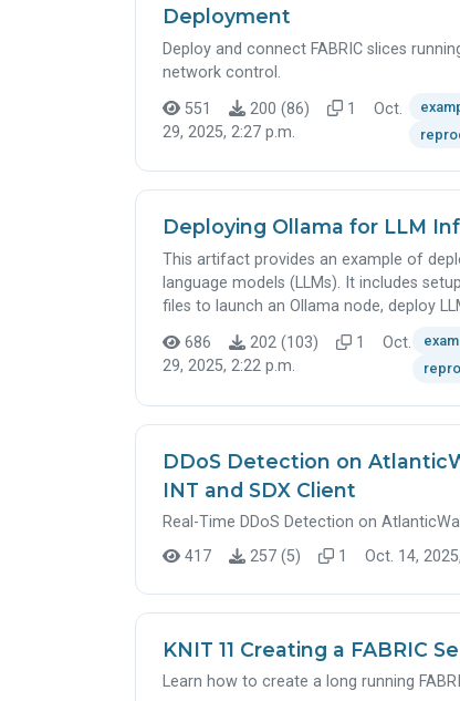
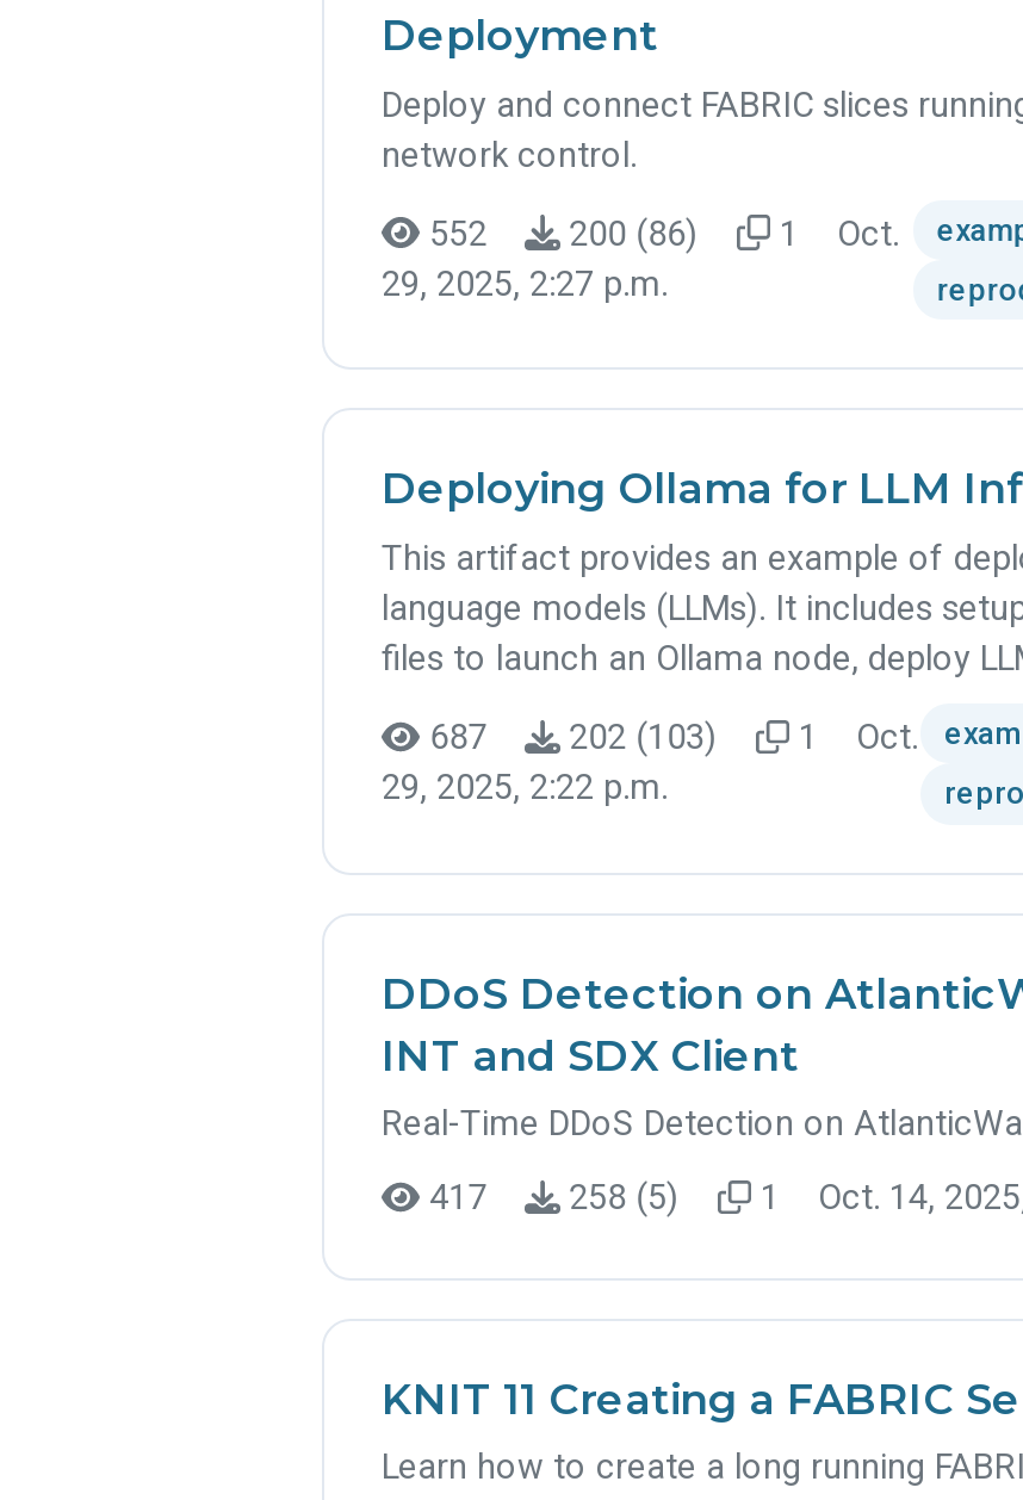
[180,100,216,118] 551 -> [420,214,496,255] 552
[180,334,216,352] 686 -> [420,718,496,759] 687
[245,548,305,566] 257 (5) -> [559,1179,688,1220] 258 (5)

